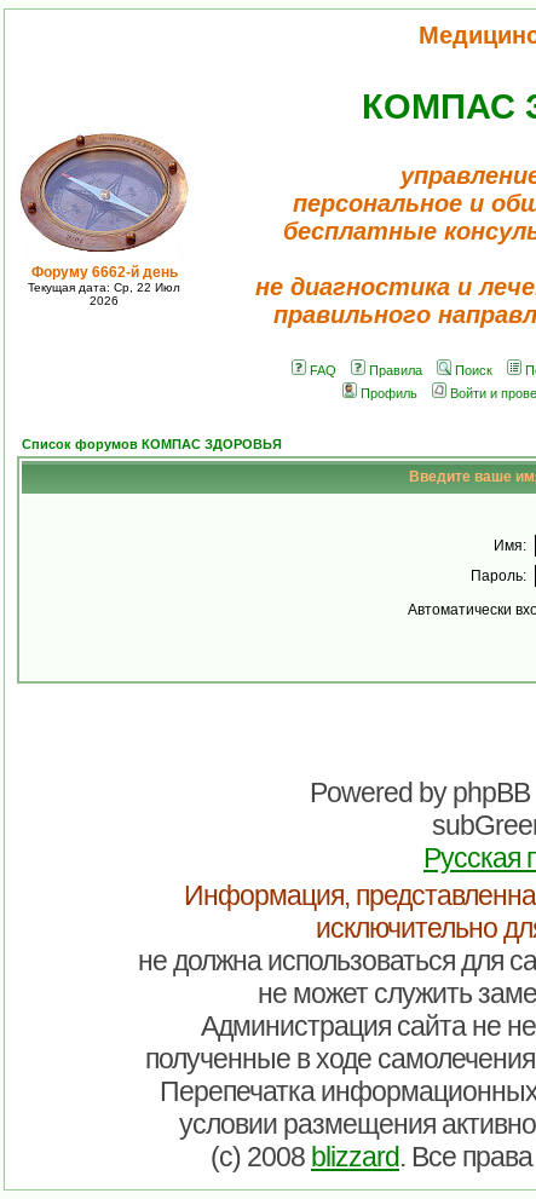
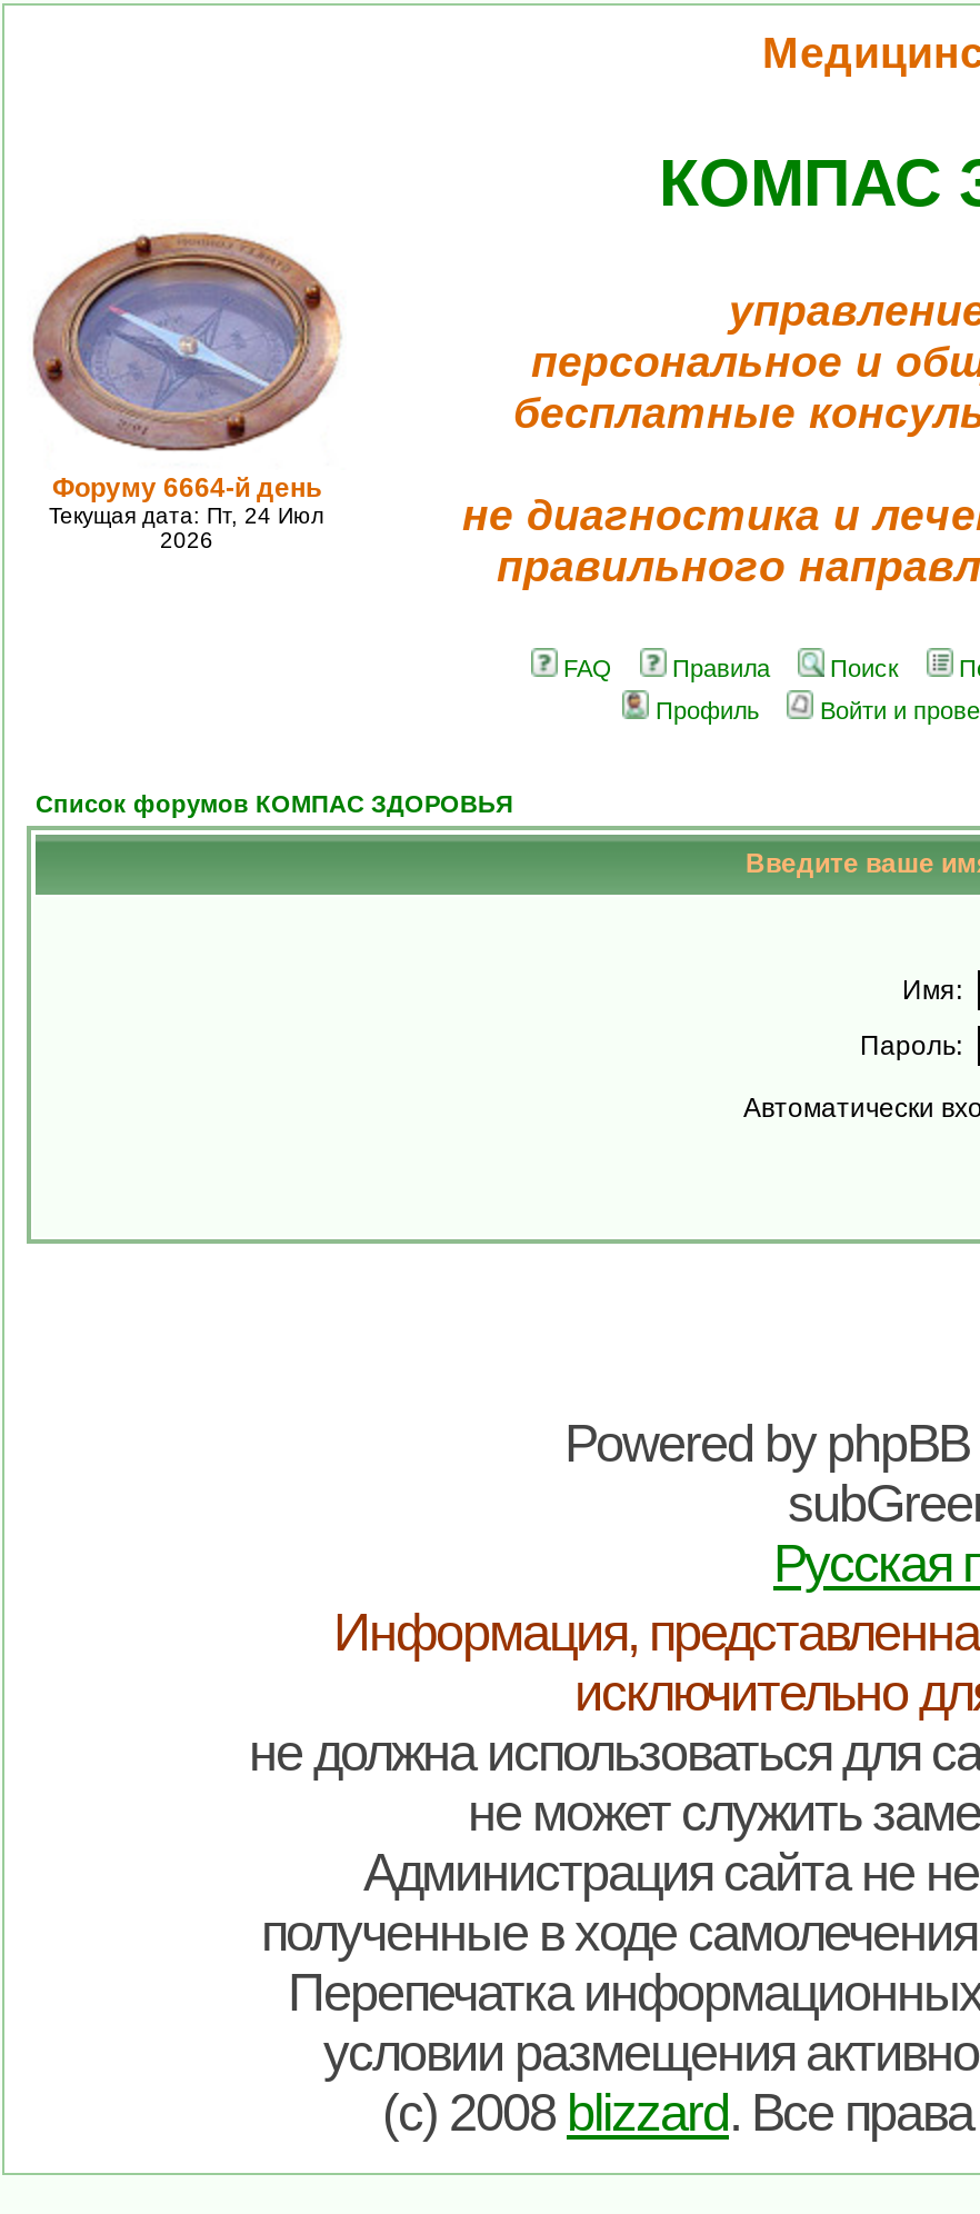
[31,264,177,281] Форуму 6662-й день -> [52,472,321,503] Форуму 6664-й день
[28,281,180,294] Текущая дата: Ср, 22 Июл -> [49,503,324,528] Текущая дата: Пт, 24 Июл

